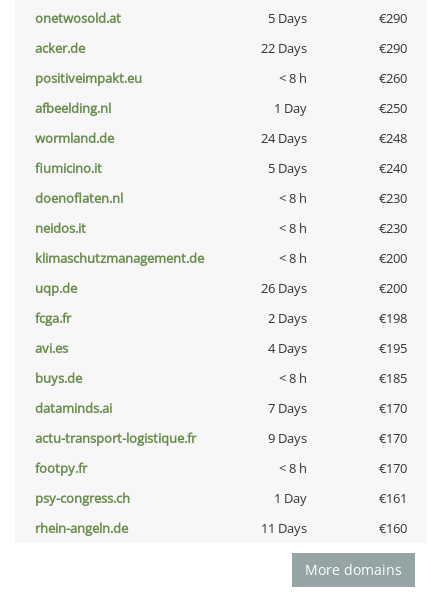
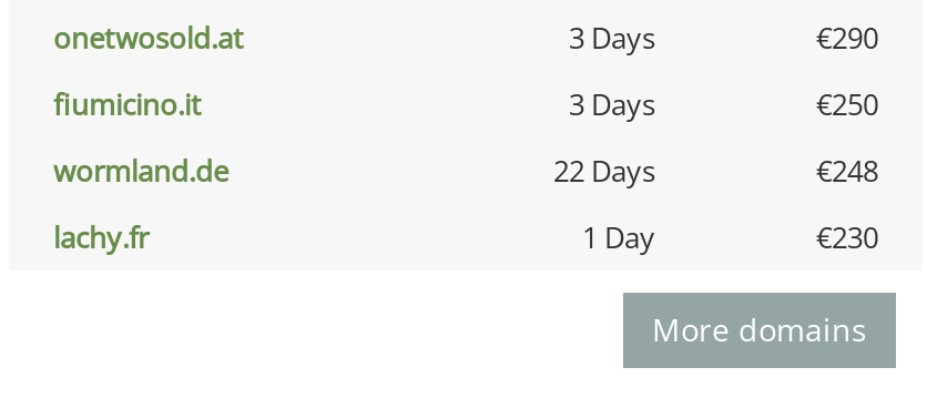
[267,8,306,26] 5 Days -> [569,17,655,57] 3 Days
[35,38,407,116] acker.de | 22 Days | €290 | positiveimpakt.eu | < 8 h | €260 | afbeelding.nl | 1 Day -> [53,83,655,123] fiumicino.it | 3 Days
[260,128,306,146] 24 Days -> [553,150,655,190] 22 Days
[35,158,407,206] fiumicino.it | 5 Days | €240 | doenoflaten.nl | < 8 h -> [53,216,655,256] lachy.fr | 1 Day
[35,218,407,536] neidos.it | < 8 h | €230 | klimaschutzmanagement.de | < 8 h | €200 | uqp.de | 26 Days | €200 | fcga.fr | 2 Days | €198 | avi.es | 4 Days | €195 | buys.de | < 8 h | €185 | dataminds.ai | 7 Days | €170 | actu-transport-logistique.fr | 9 Days | €170 | footpy.fr | < 8 h | €170 | psy-congress.ch | 1 Day | €161 | rhein-angeln.de | 11 Days | €160 -> none

